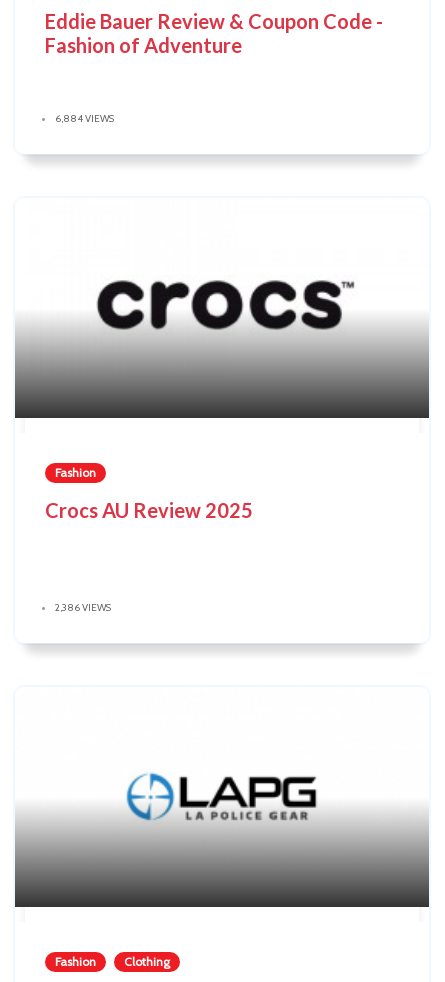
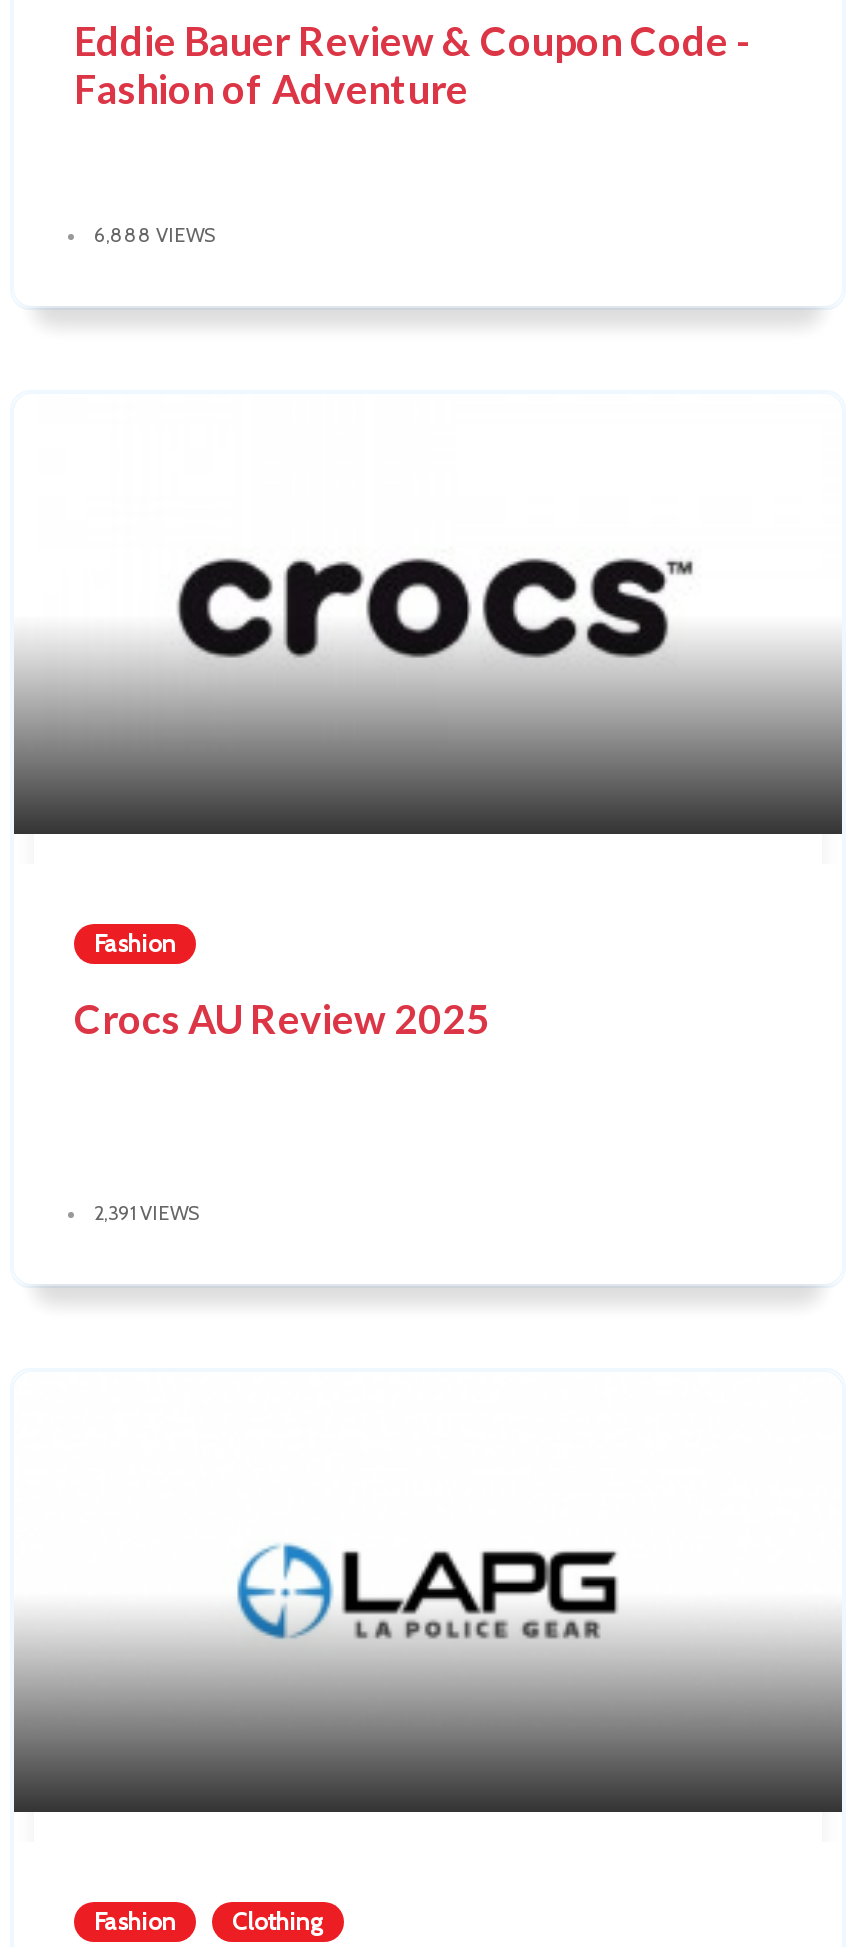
[55,112,114,125] 6,884 VIEWS -> [94,222,214,248] 6,888 VIEWS
[55,601,111,614] 2,386 VIEWS -> [94,1200,198,1226] 2,391 VIEWS

